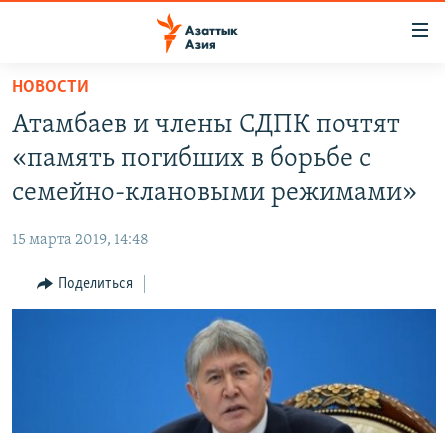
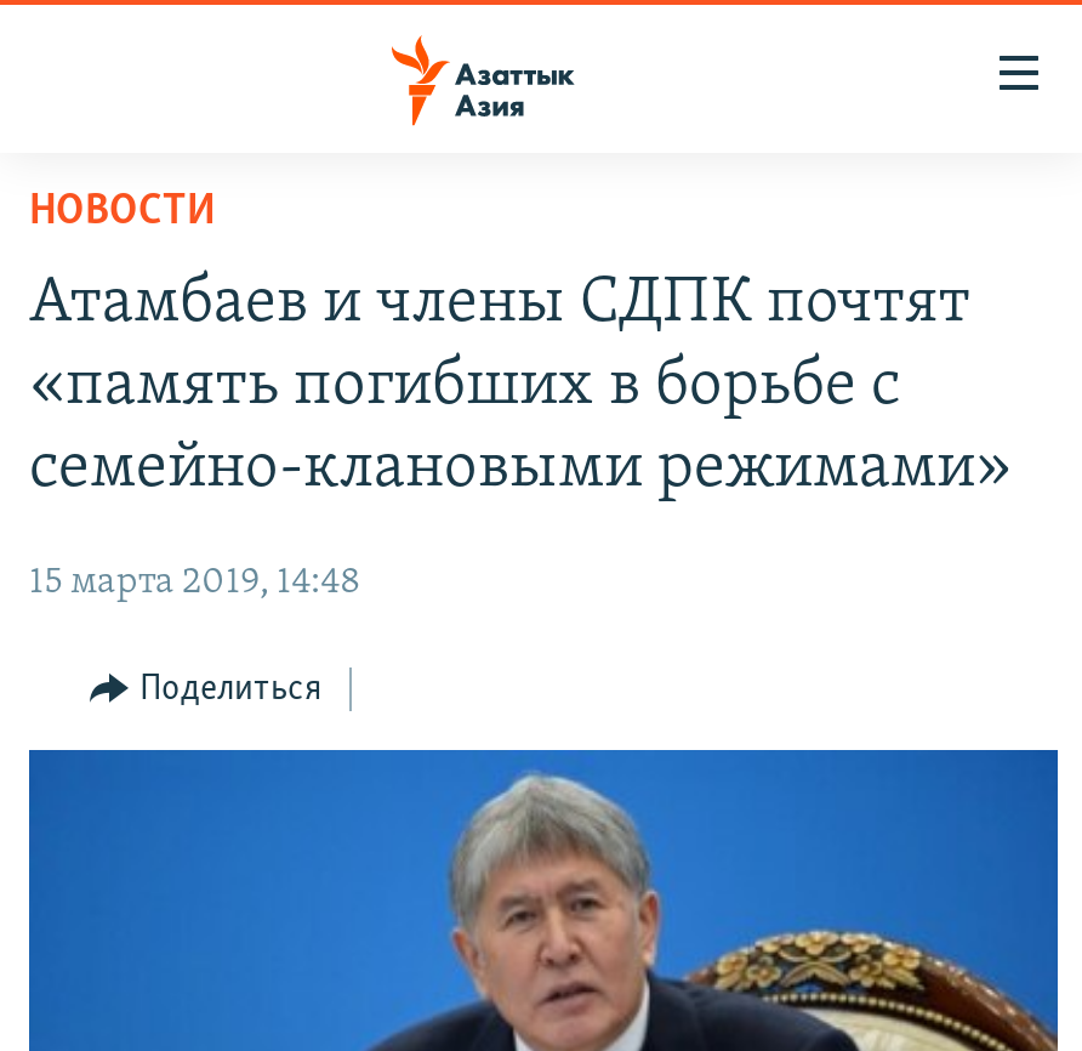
[158,13,201,53] [image] -> [383,36,483,126] [image]

